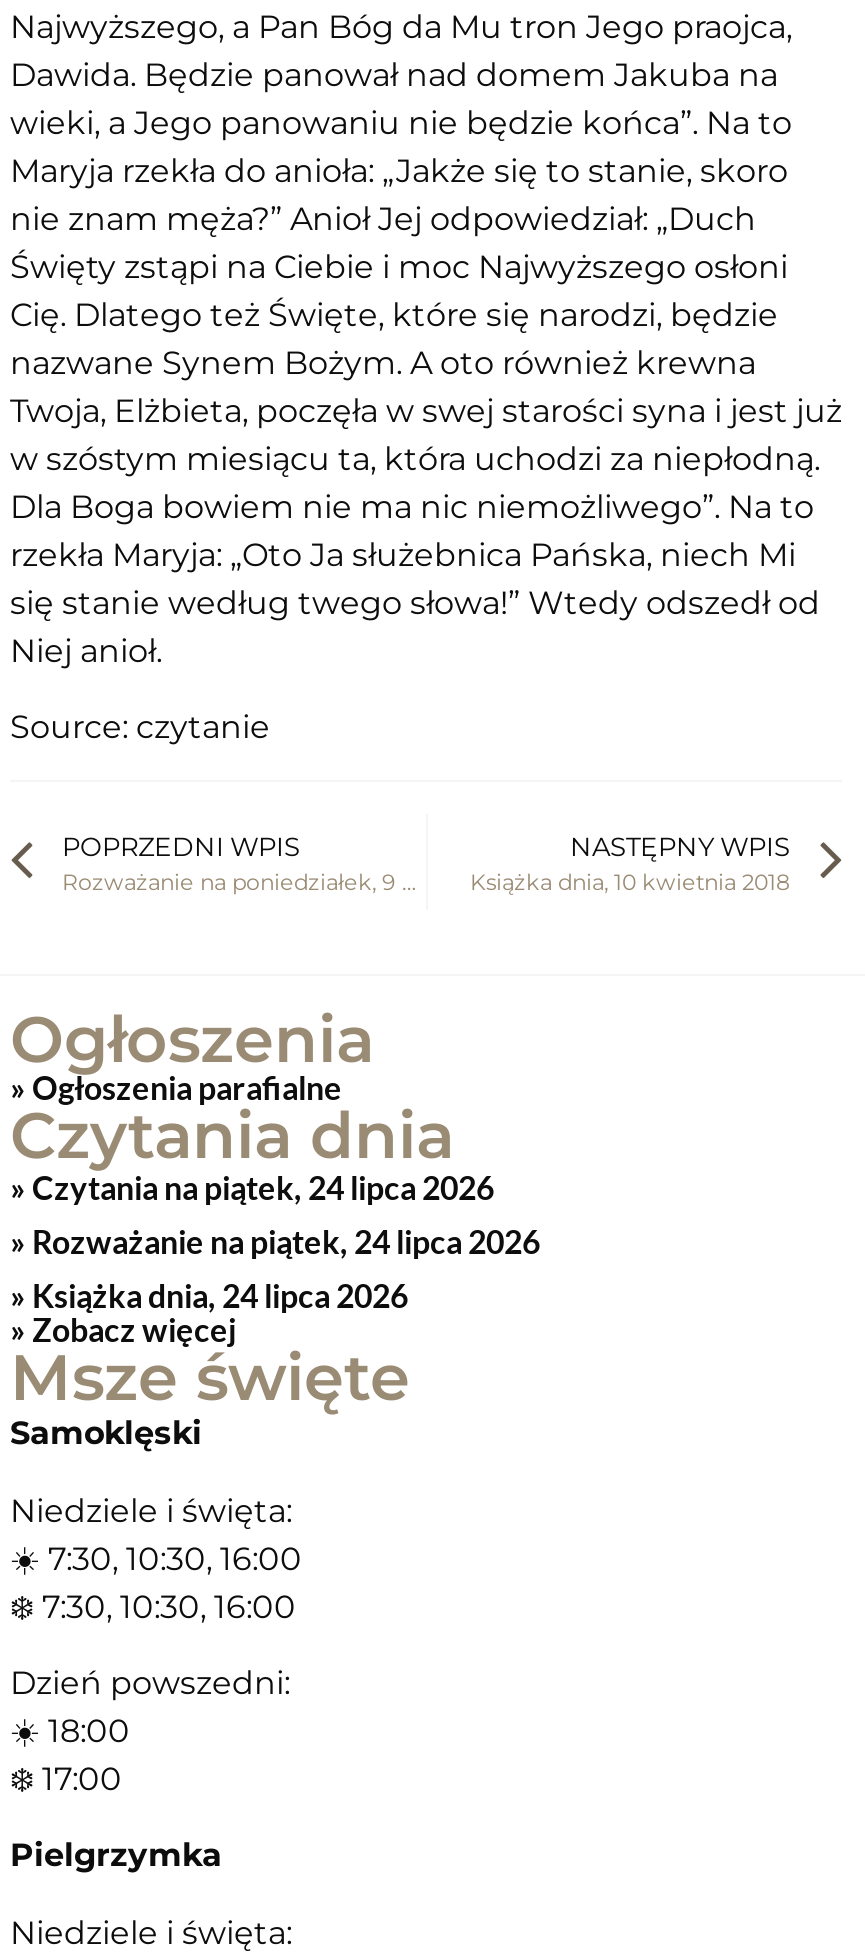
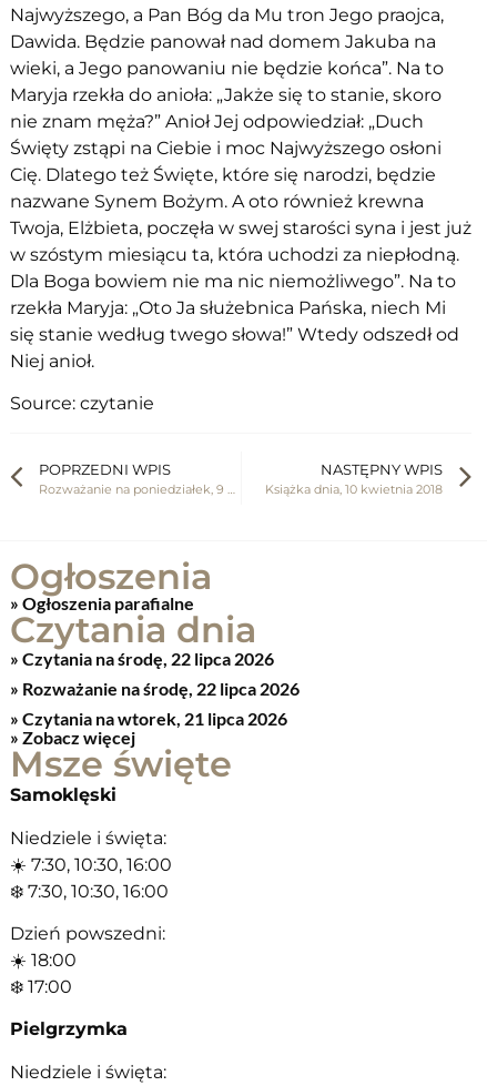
[26,1169,540,1315] Czytania na piątek, 24 lipca 2026 | Rozważanie na piątek, 24 lipca 2026 | Książka dnia, 24 lipca 2026 -> [19,648,300,729] Czytania na środę, 22 lipca 2026 | Rozważanie na środę, 22 lipca 2026 | Czytania na wtorek, 21 lipca 2026

